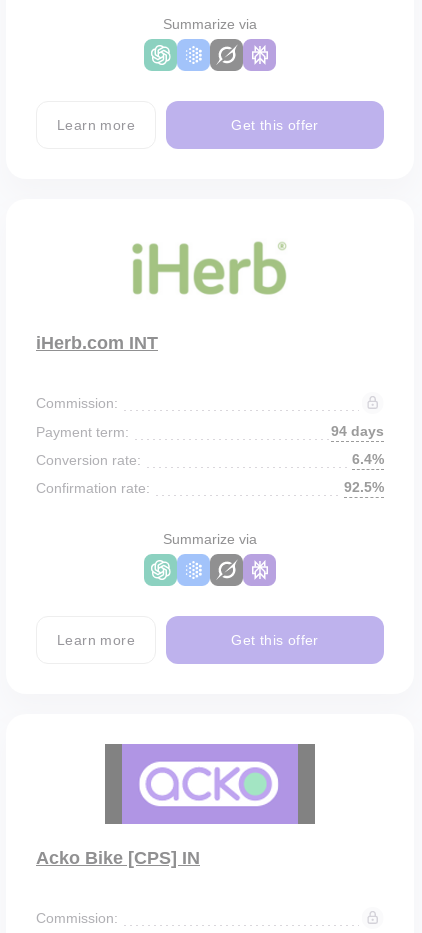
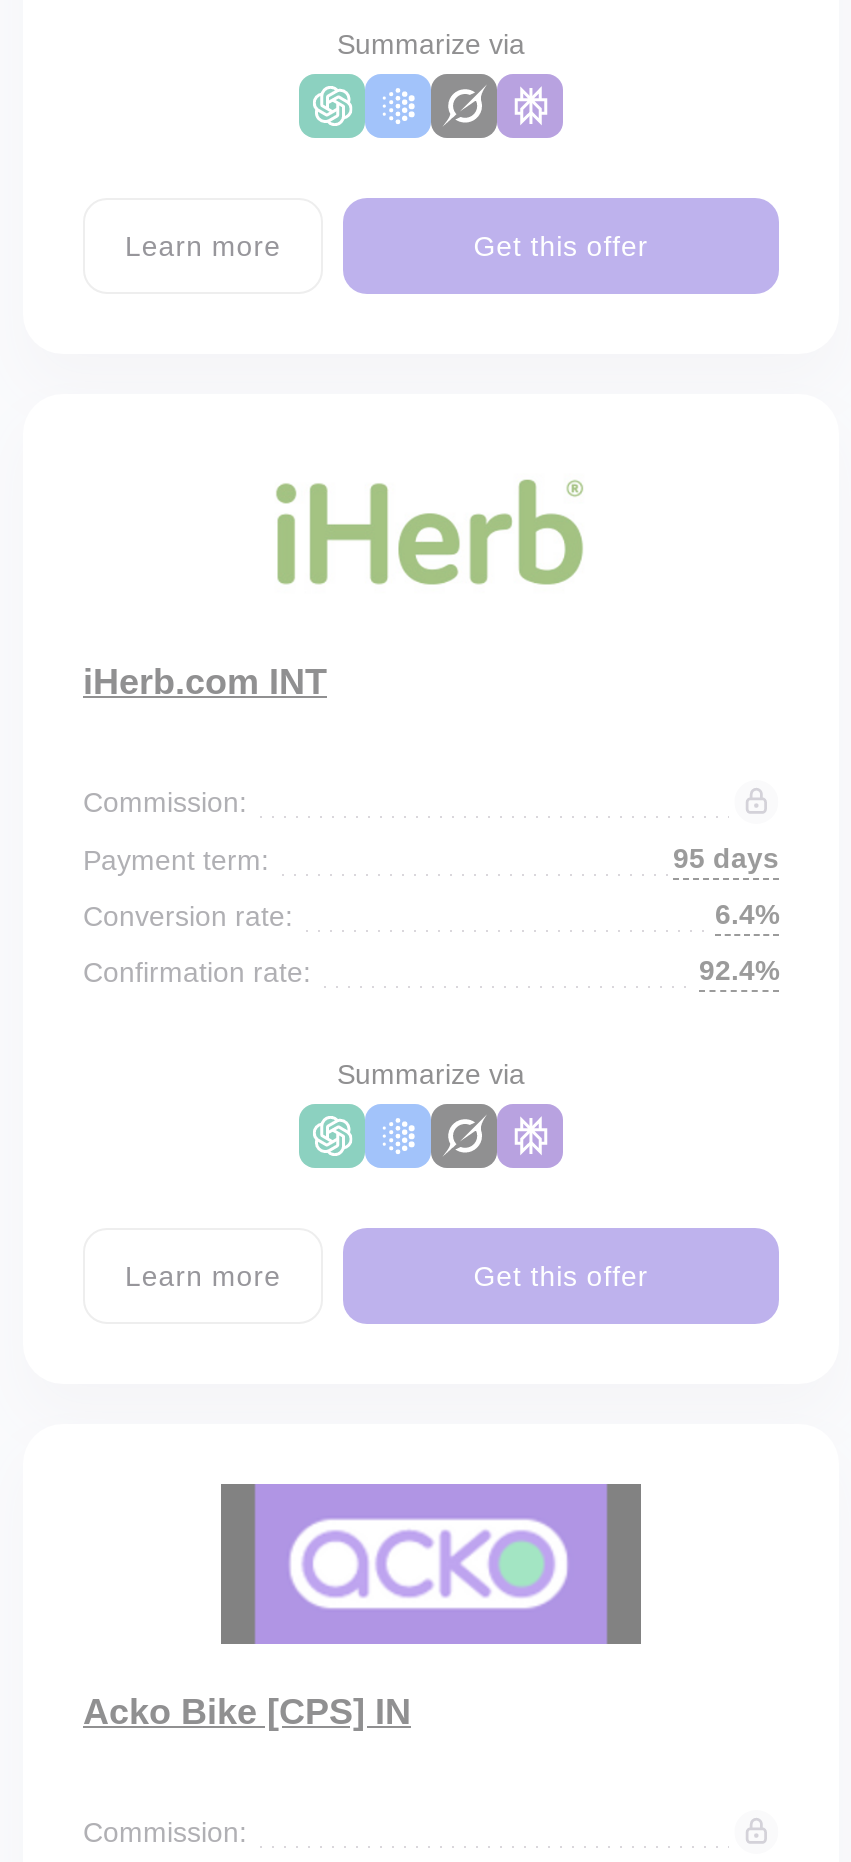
[331,423,384,439] 94 days -> [673,842,779,874] 95 days
[344,479,384,495] 92.5% -> [699,954,779,986] 92.4%

